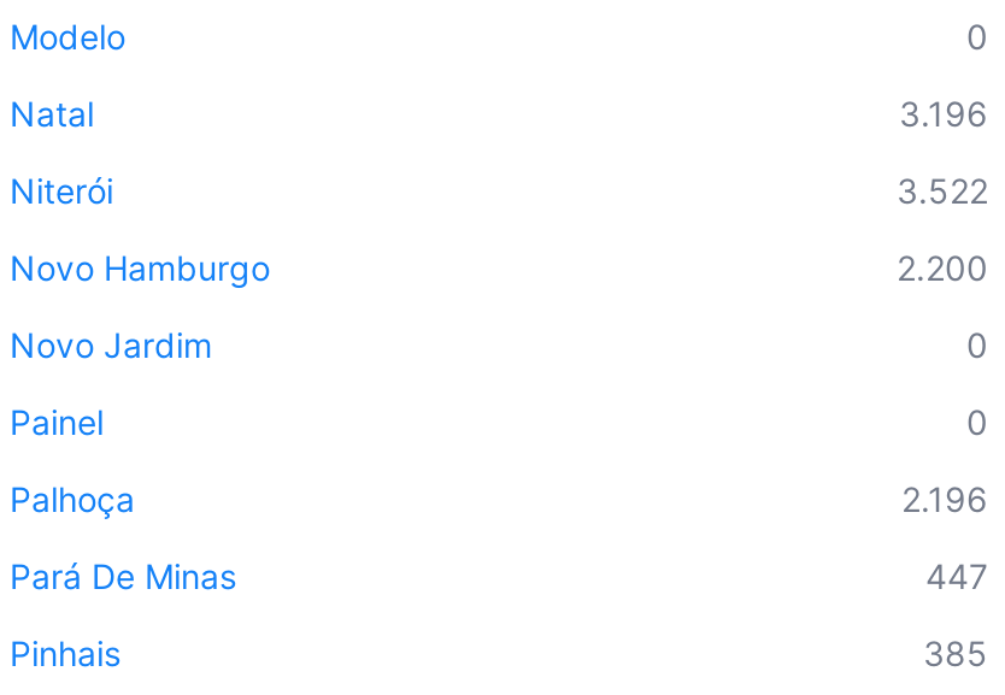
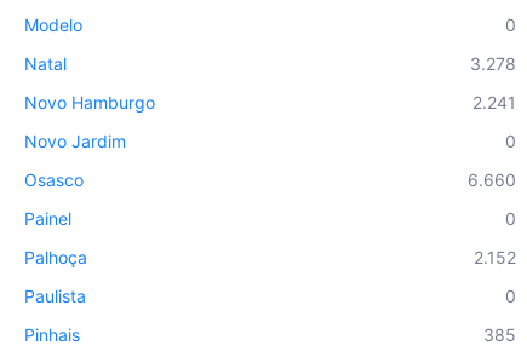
[10,92,988,210] 3.196 | Niterói | 3.522 -> [470,53,516,73] 3.278
moved [10,246,988,364] -> [24,91,516,151]: Novo Hamburgo | Novo Jardim | 0
[897,246,988,287] 2.200 -> [472,91,516,112] 2.241
none -> [24,169,516,190] Osasco | 6.660
[901,477,988,518] 2.196 -> [474,246,516,267] 2.152
[10,554,988,595] Pará De Minas | 447 -> [24,285,516,306] Paulista | 0

